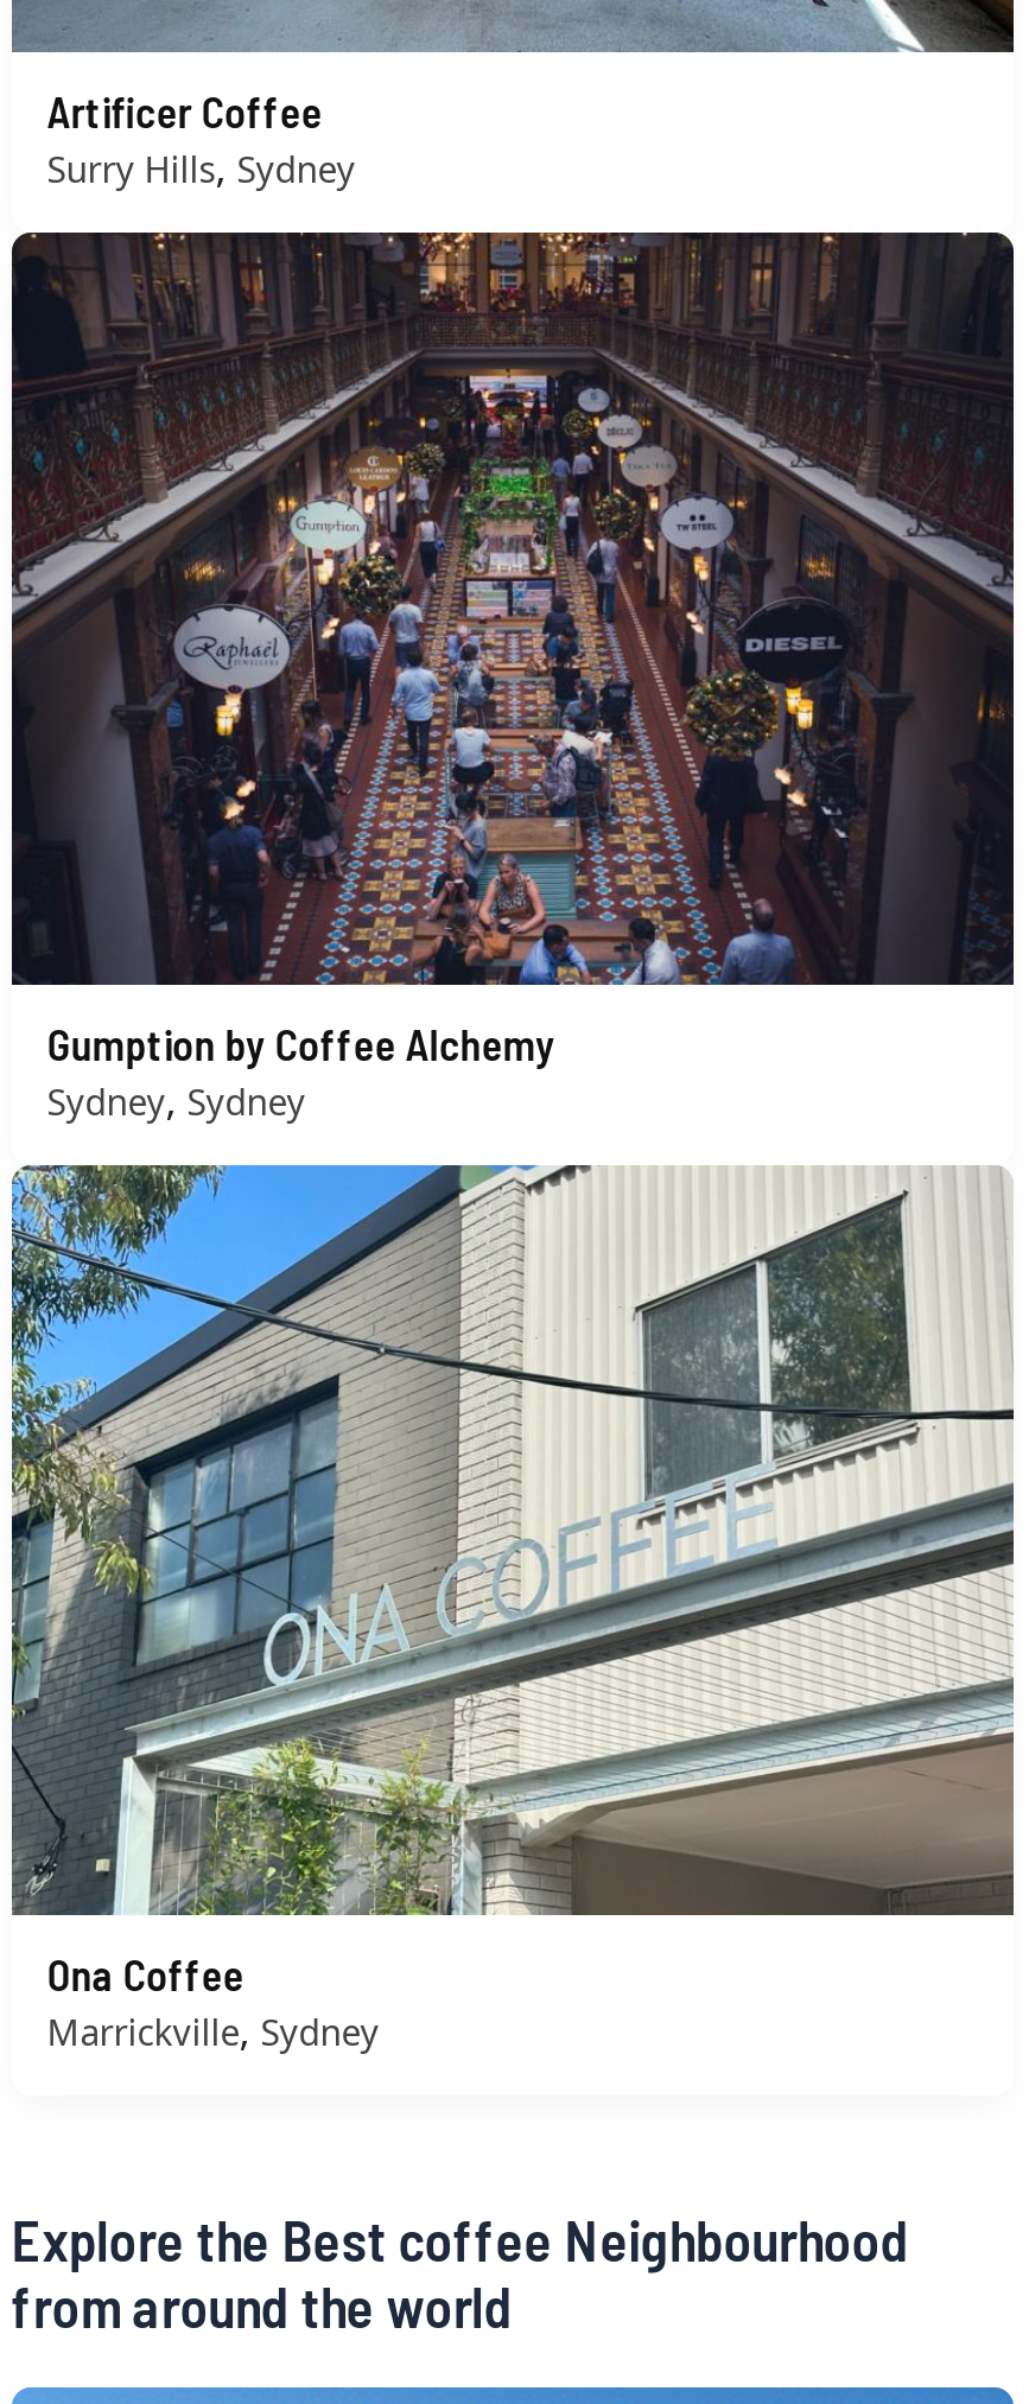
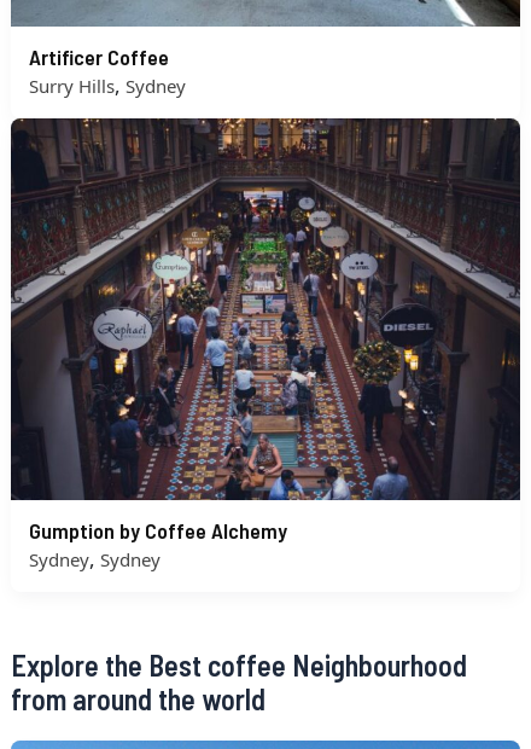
[9,1163,1016,2058] [image] | Ona Coffee | Marrickville, Sydney -> none

